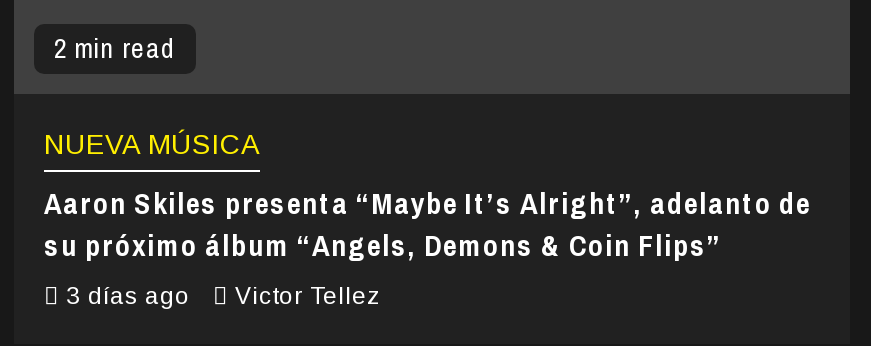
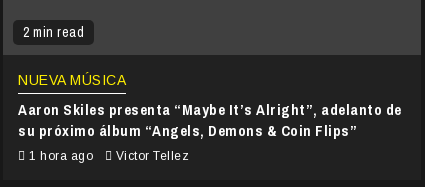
[59,282,382,310] 3 días ago Victor Tellez -> [25,149,189,163] 1 hora ago Victor Tellez

